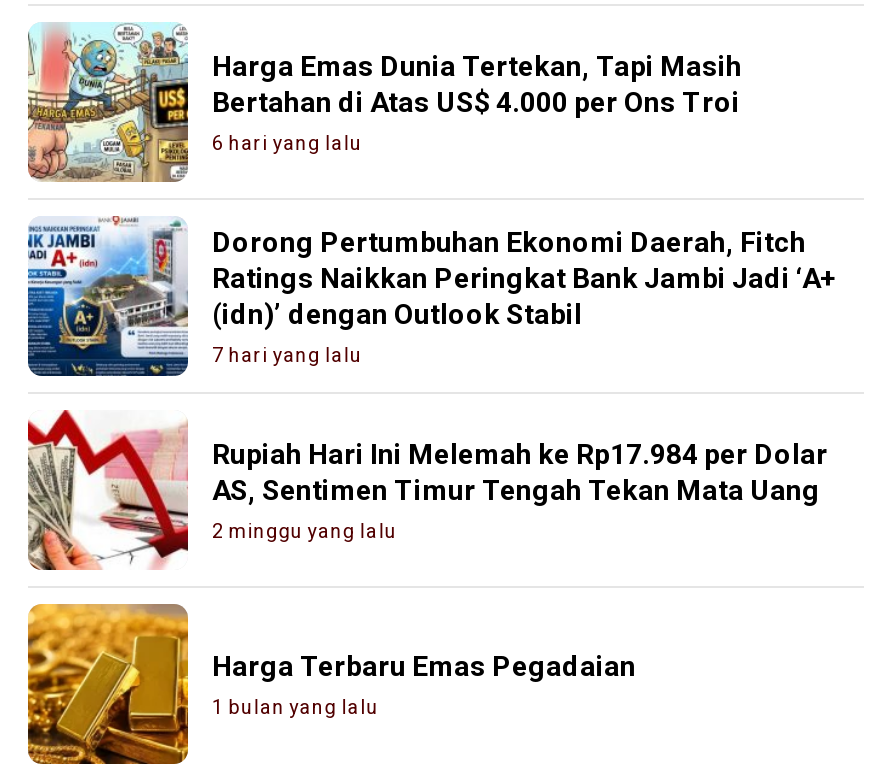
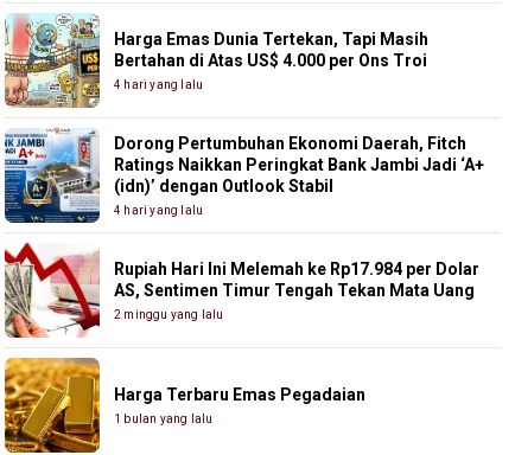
[212,131,362,153] 6 hari yang lalu -> [114,78,203,91] 4 hari yang lalu
[212,343,362,365] 7 hari yang lalu -> [114,203,203,216] 4 hari yang lalu

